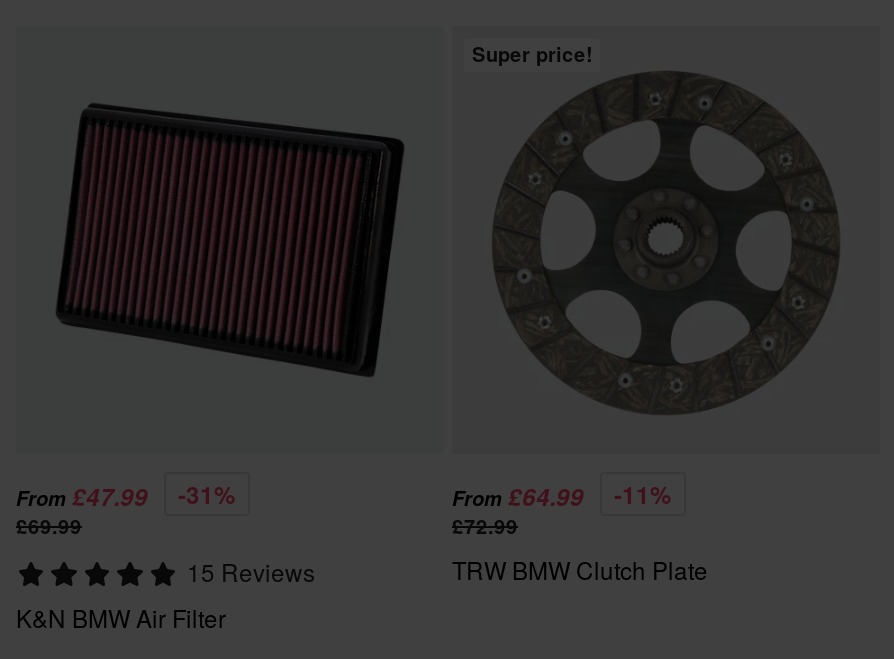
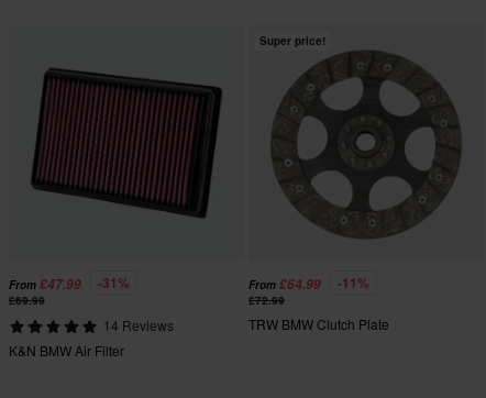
[187,554,315,588] 15 Reviews -> [103,316,173,334] 14 Reviews

